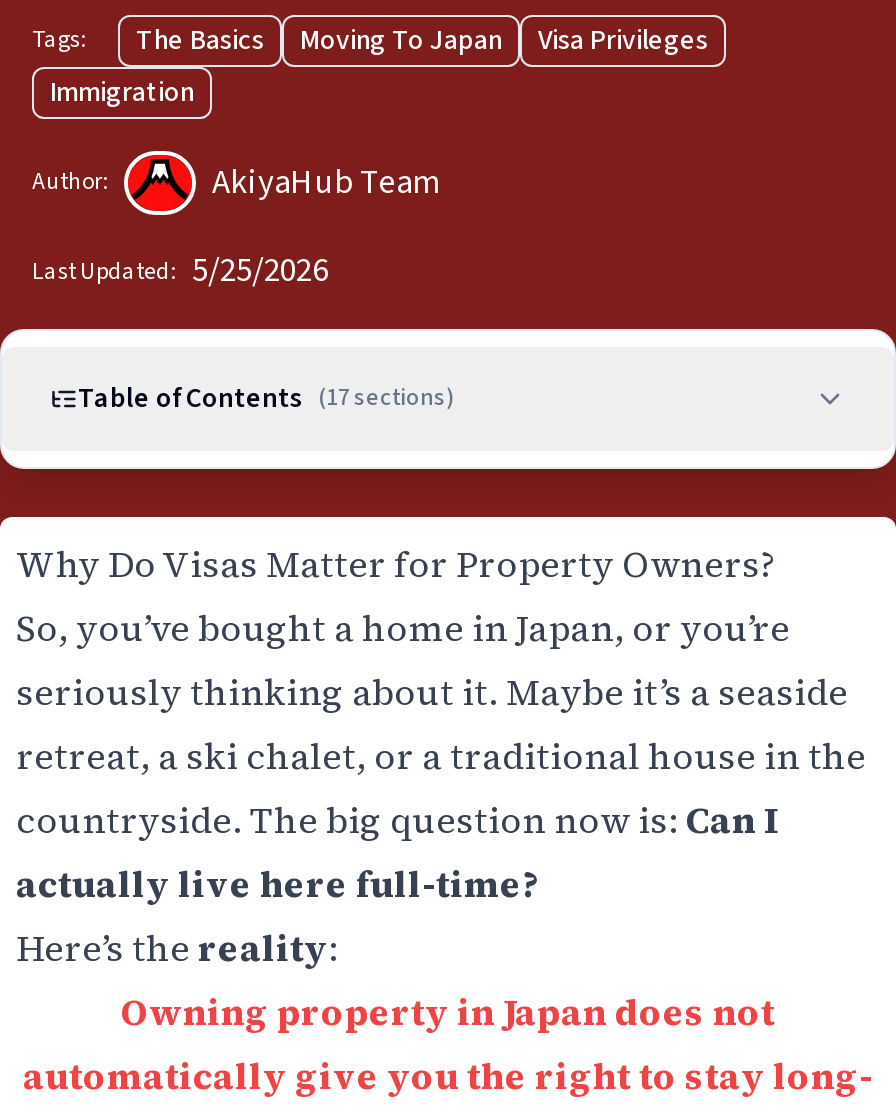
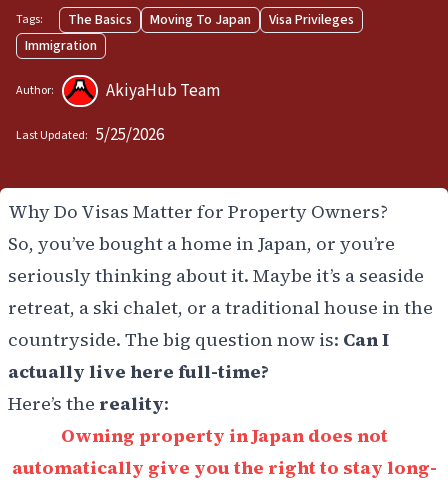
[78,379,454,419] Table of Contents (17sections) -> none

